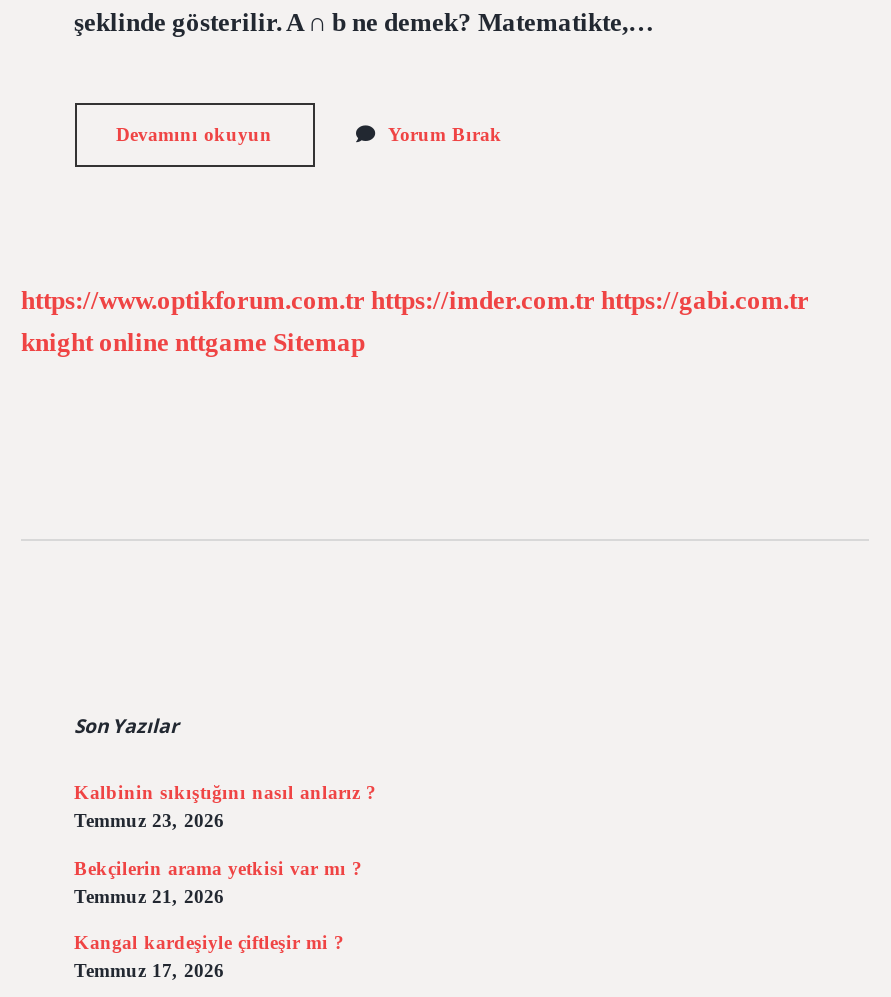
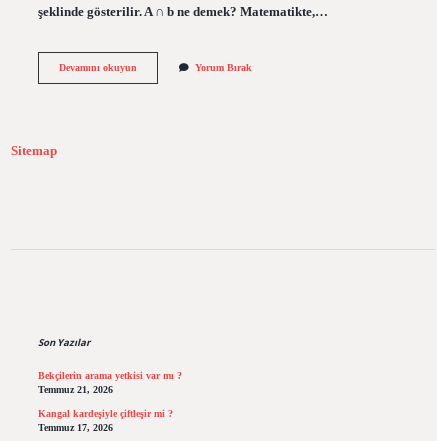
[21,288,809,358] https://www.optikforum.com.tr https://imder.com.tr https://gabi.com.tr | knight online nttgame Sitemap -> [11,144,57,158] Sitemap
[74,782,376,832] Kalbinin sıkıştığını nasıl anlarız ? | Temmuz 23, 2026 -> none

